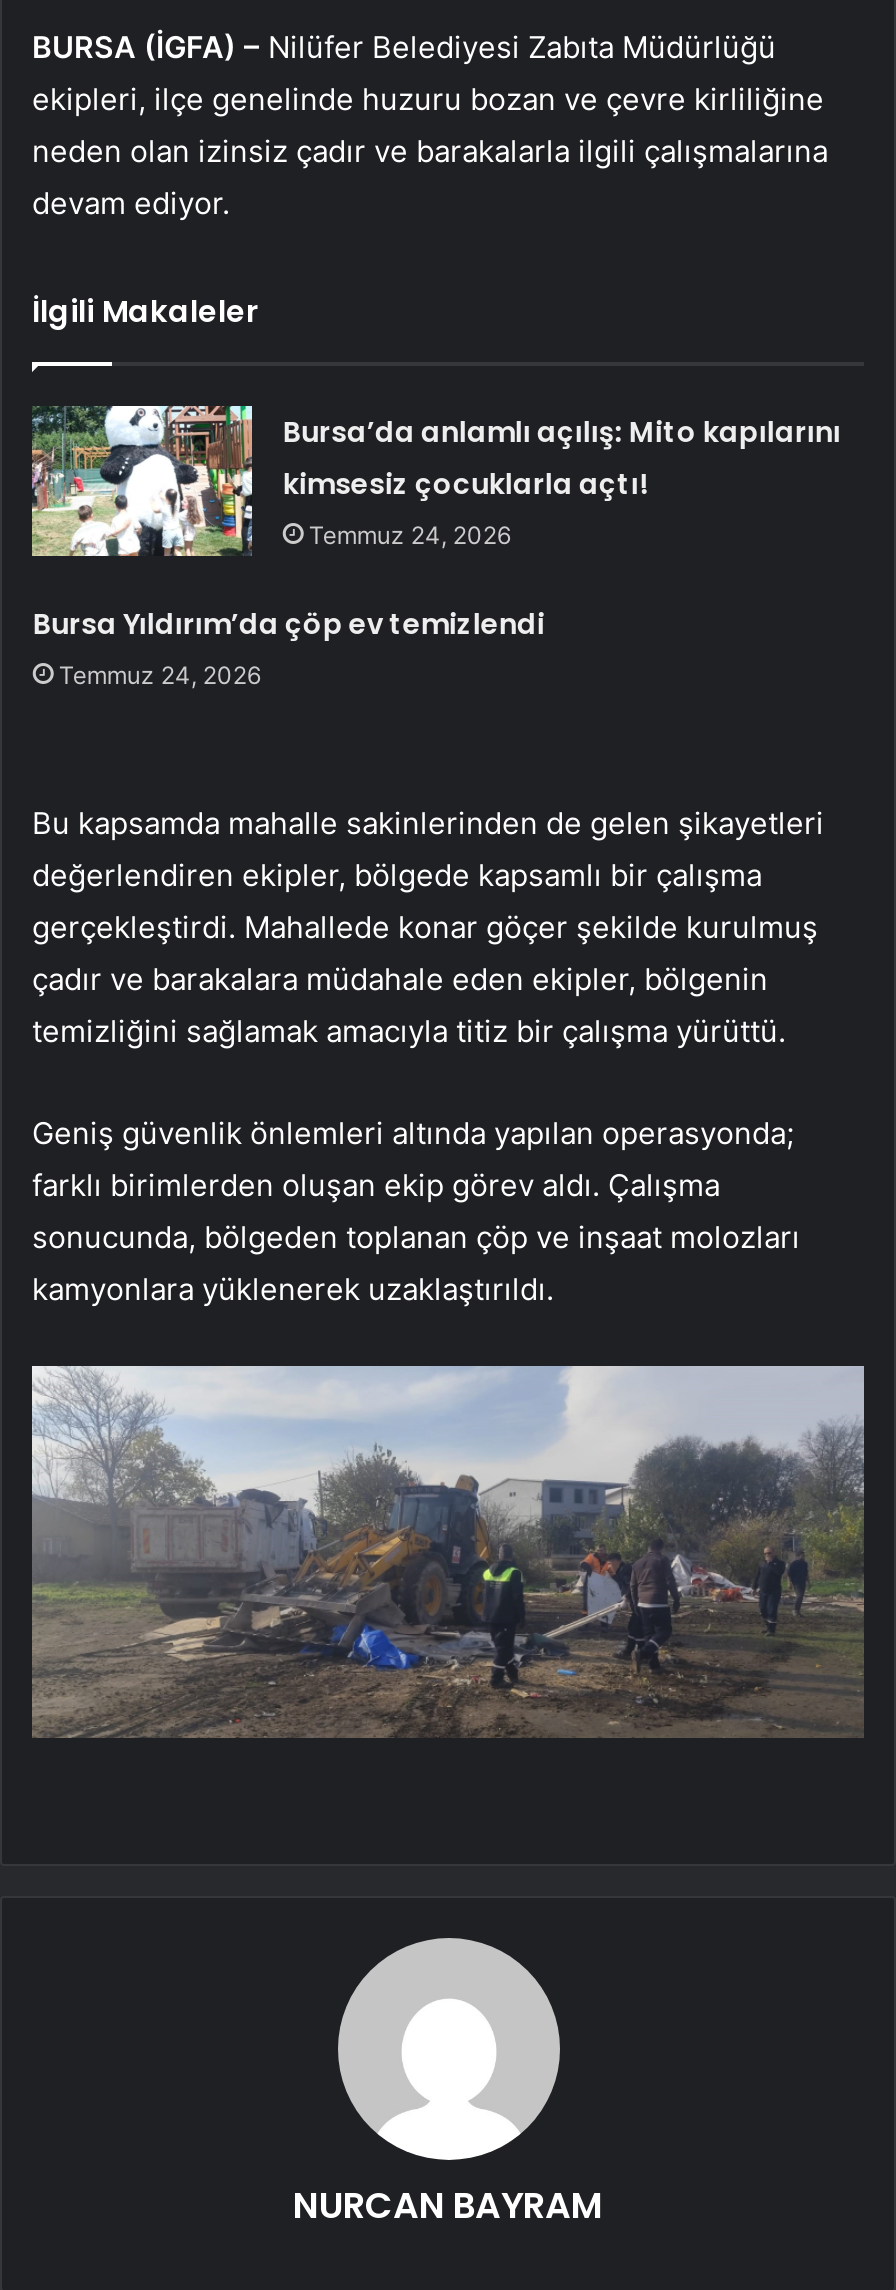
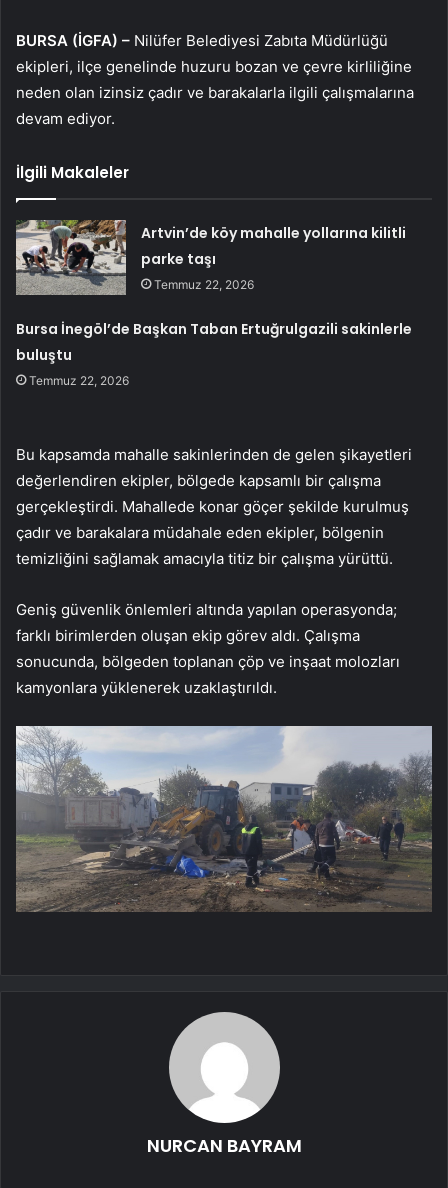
[32,404,841,550] [image] | Bursa’da anlamlı açılış: Mito kapılarını | kimsesiz çocuklarla açtı! | Temmuz 24, 2026 -> [16,219,406,296] [image] | Artvin’de köy mahalle yollarına kilitli | parke taşı | Temmuz 22, 2026
[33,604,545,690] Bursa Yıldırım’da çöp ev temizlendi | Temmuz 24, 2026 -> [16,319,412,388] Bursa İnegöl’de Başkan Taban Ertuğrulgazili sakinlerle | buluştu | Temmuz 22, 2026

